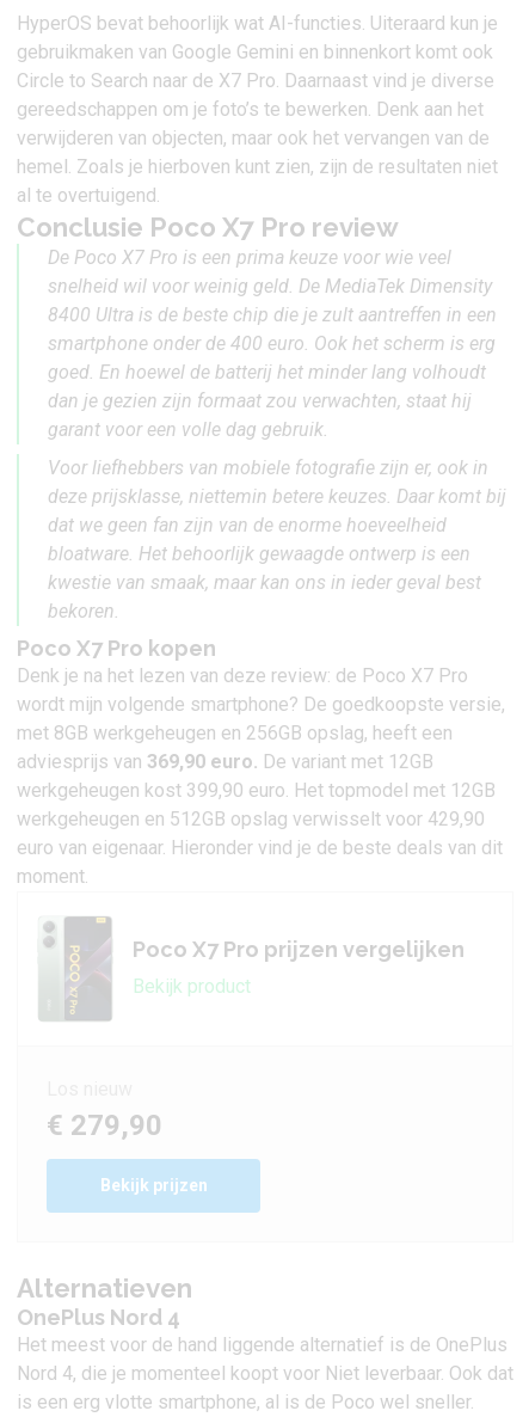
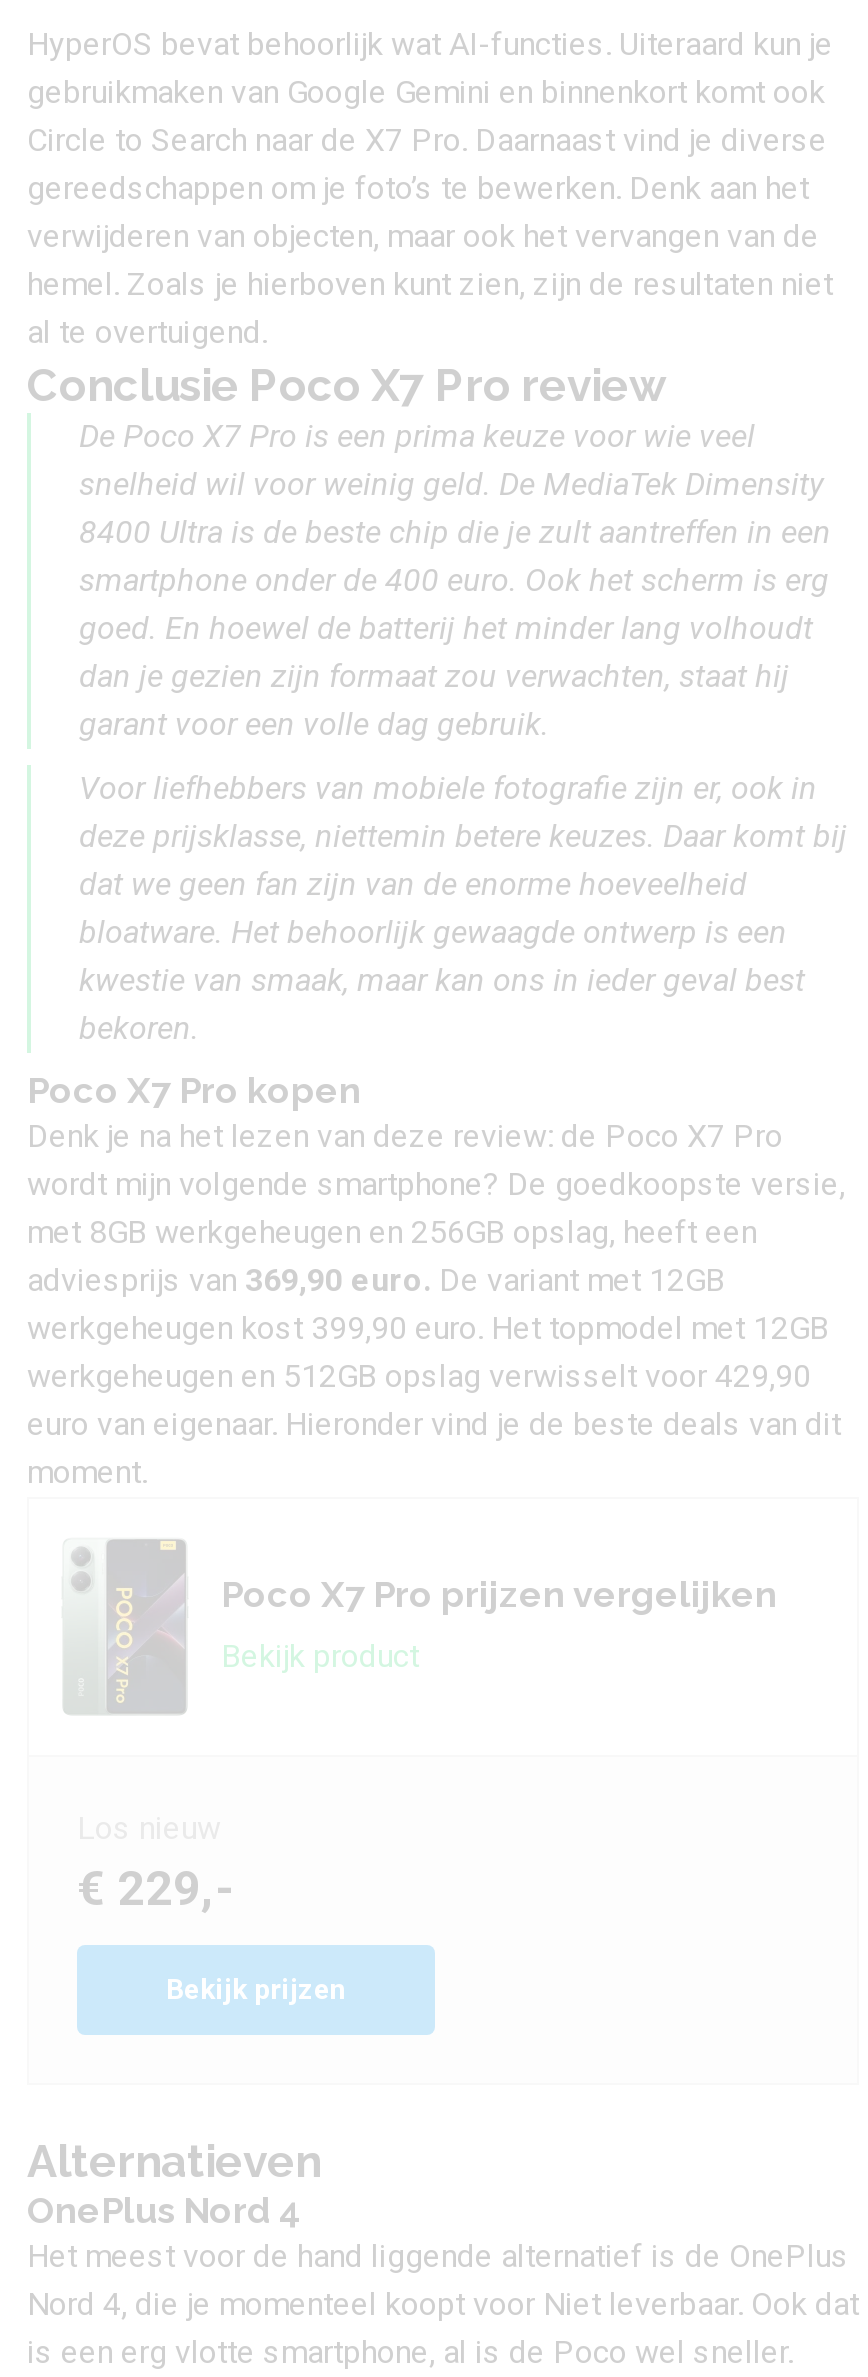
[47,1109,162,1142] € 279,90 -> [77,1861,233,1917] € 229,-

